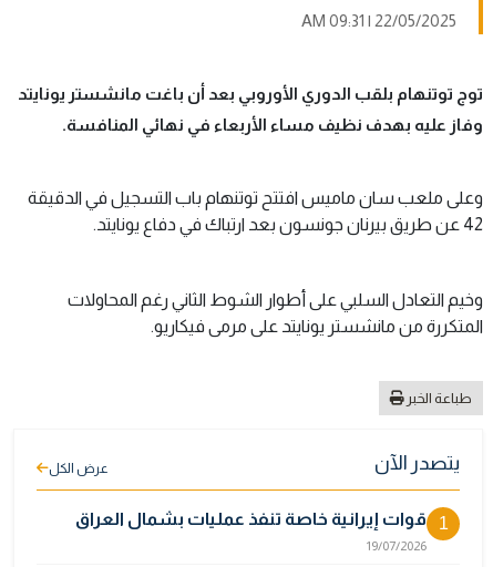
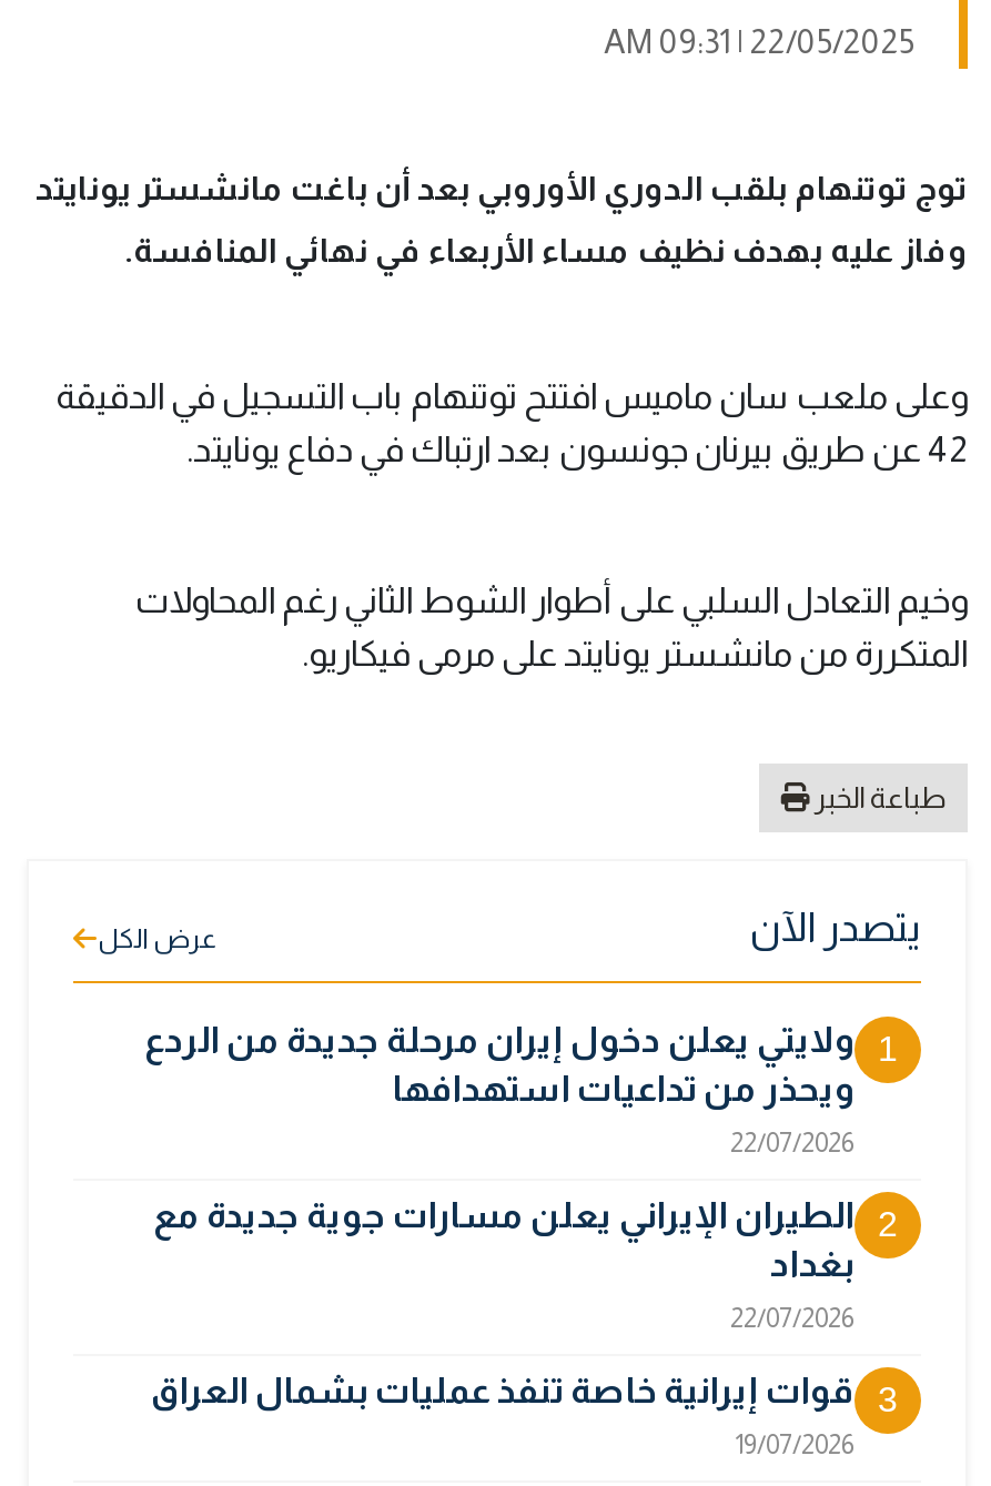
none -> [144,1022,898,1419] ولايتي يعلن دخول إيران مرحلة جديدة من الردع | ويحذر من تداعيات استهدافها | 22/07/2026 | 2 | الطيران الإيراني يعلن مسارات جوية جديدة مع | بغداد | 22/07/2026 | 3

